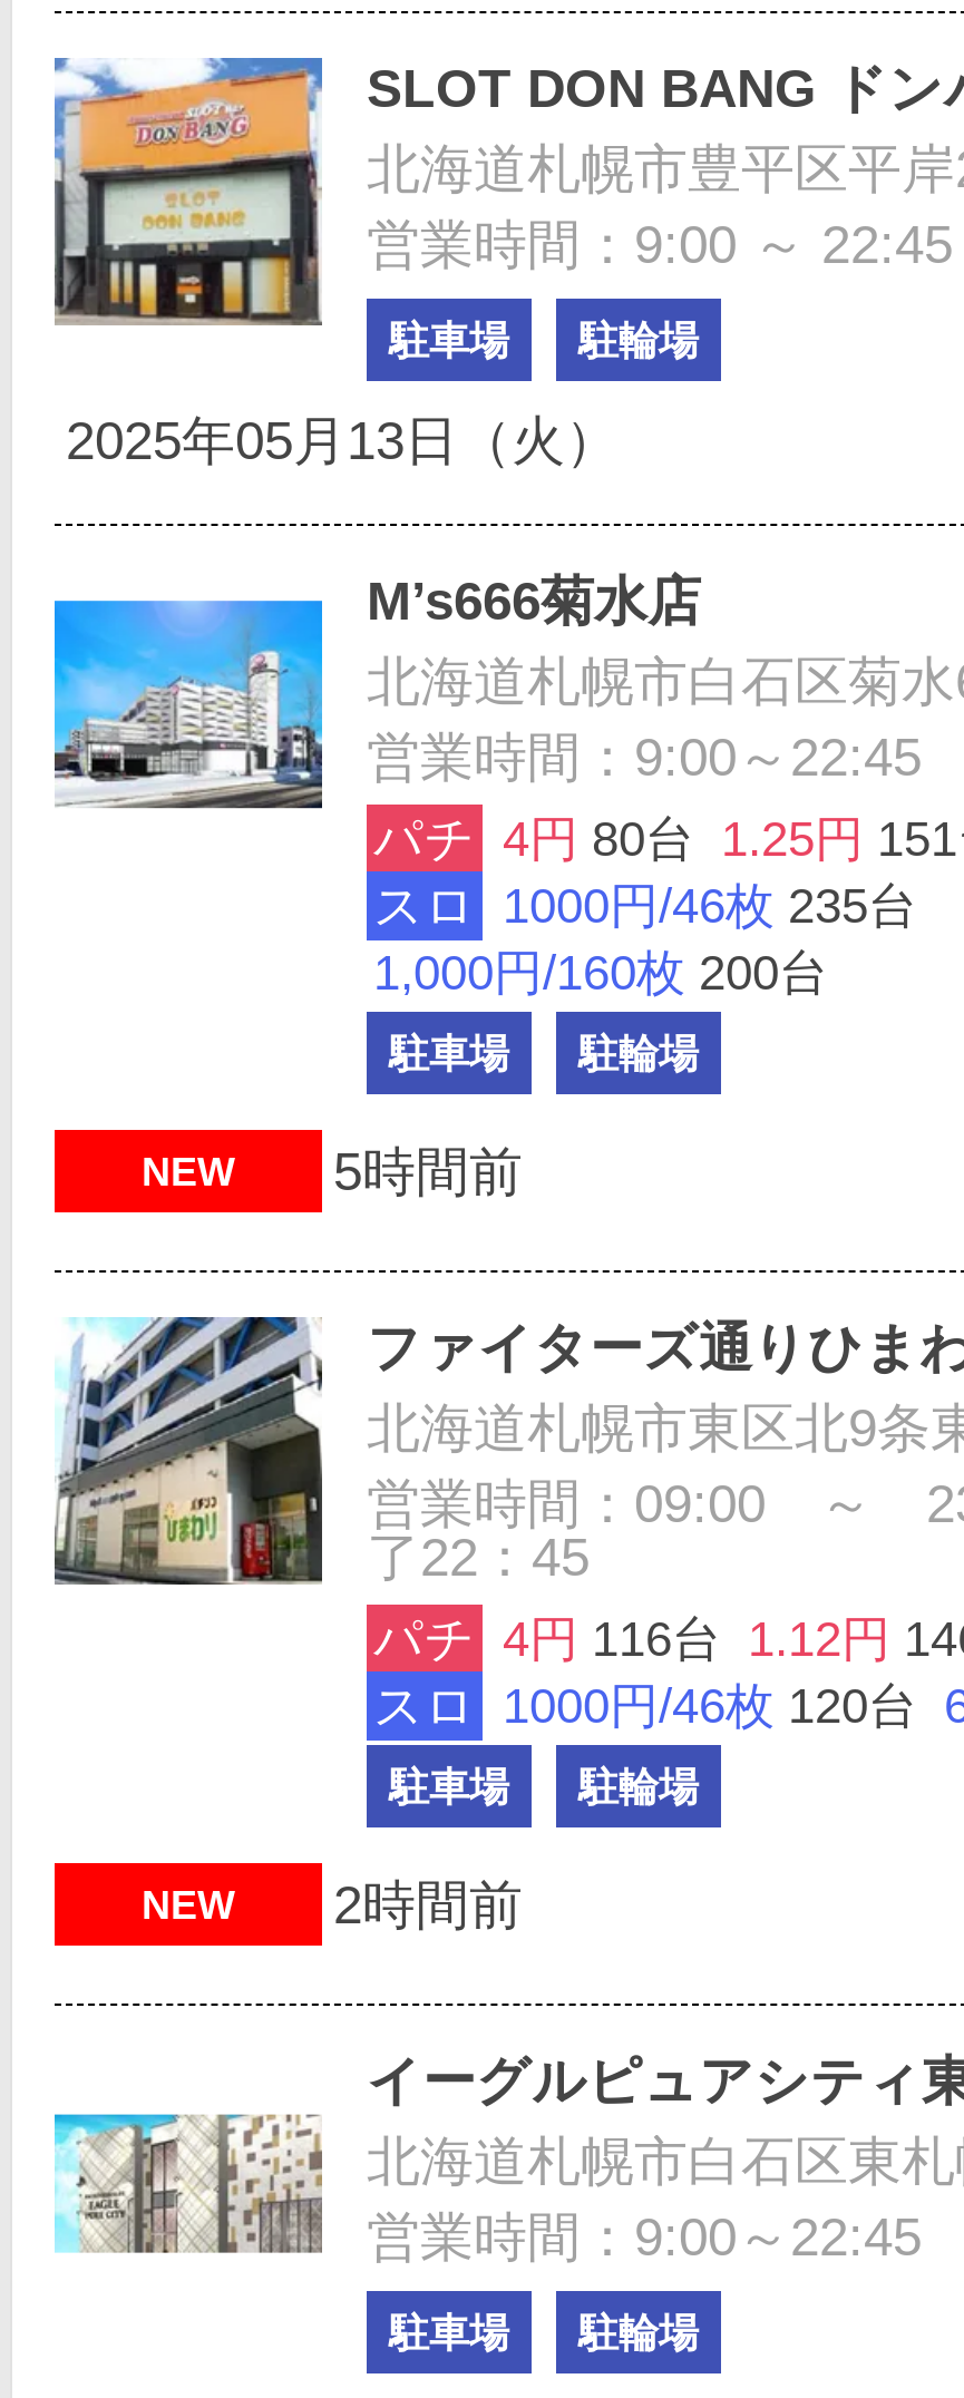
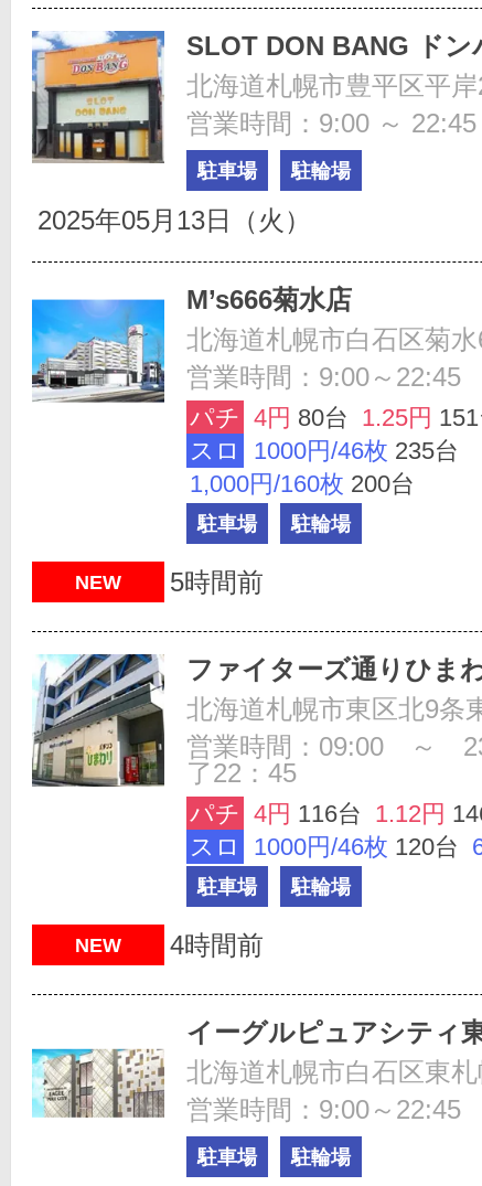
[333,1873,523,1933] 2時間前 -> [170,929,264,959] 4時間前

